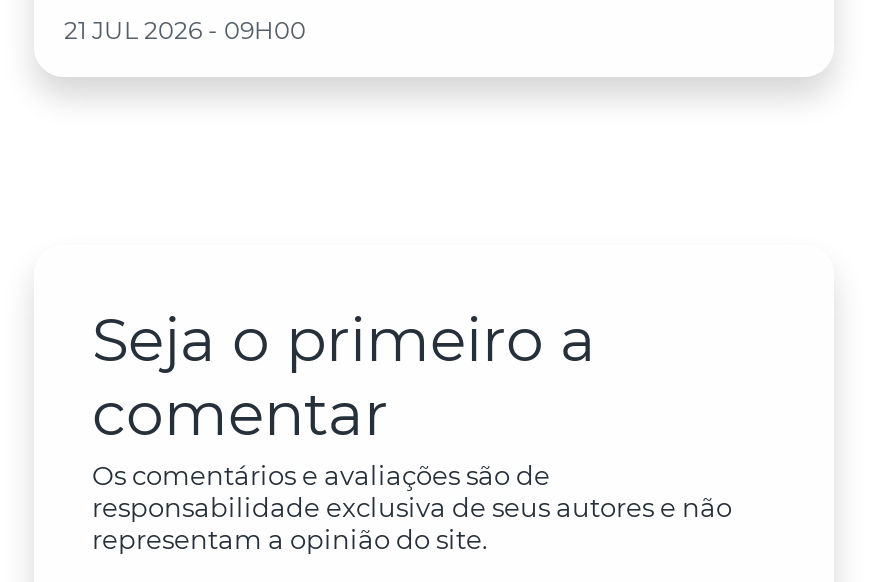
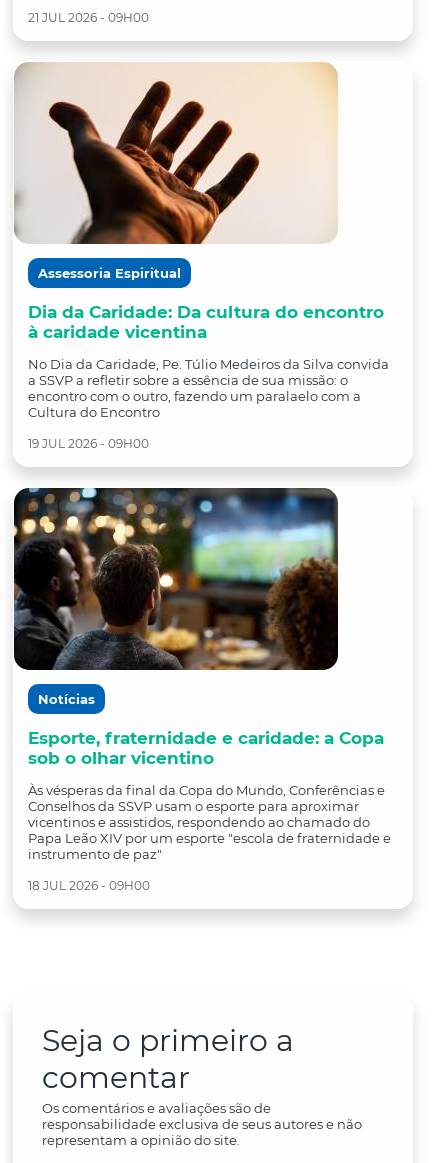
none -> [13,487,391,893] [image] | Notícias | Esporte, fraternidade e caridade: a Copa | sob o olhar vicentino | Às vésperas da final da Copa do Mundo, Conferências e | Conselhos da SSVP usam o esporte para aproximar | vicentinos e assistidos, respondendo ao chamado do | Papa Leão XIV por um esporte "escola de fraternidade e | instrumento de paz" | 18 JUL 2026 - 09H00
none -> [14,62,389,451] [image] | Assessoria Espiritual | Dia da Caridade: Da cultura do encontro | à caridade vicentina | No Dia da Caridade, Pe. Túlio Medeiros da Silva convida | a SSVP a refletir sobre a essência de sua missão: o | encontro com o outro, fazendo um paralaelo com a | Cultura do Encontro | 19 JUL 2026 - 09H00

